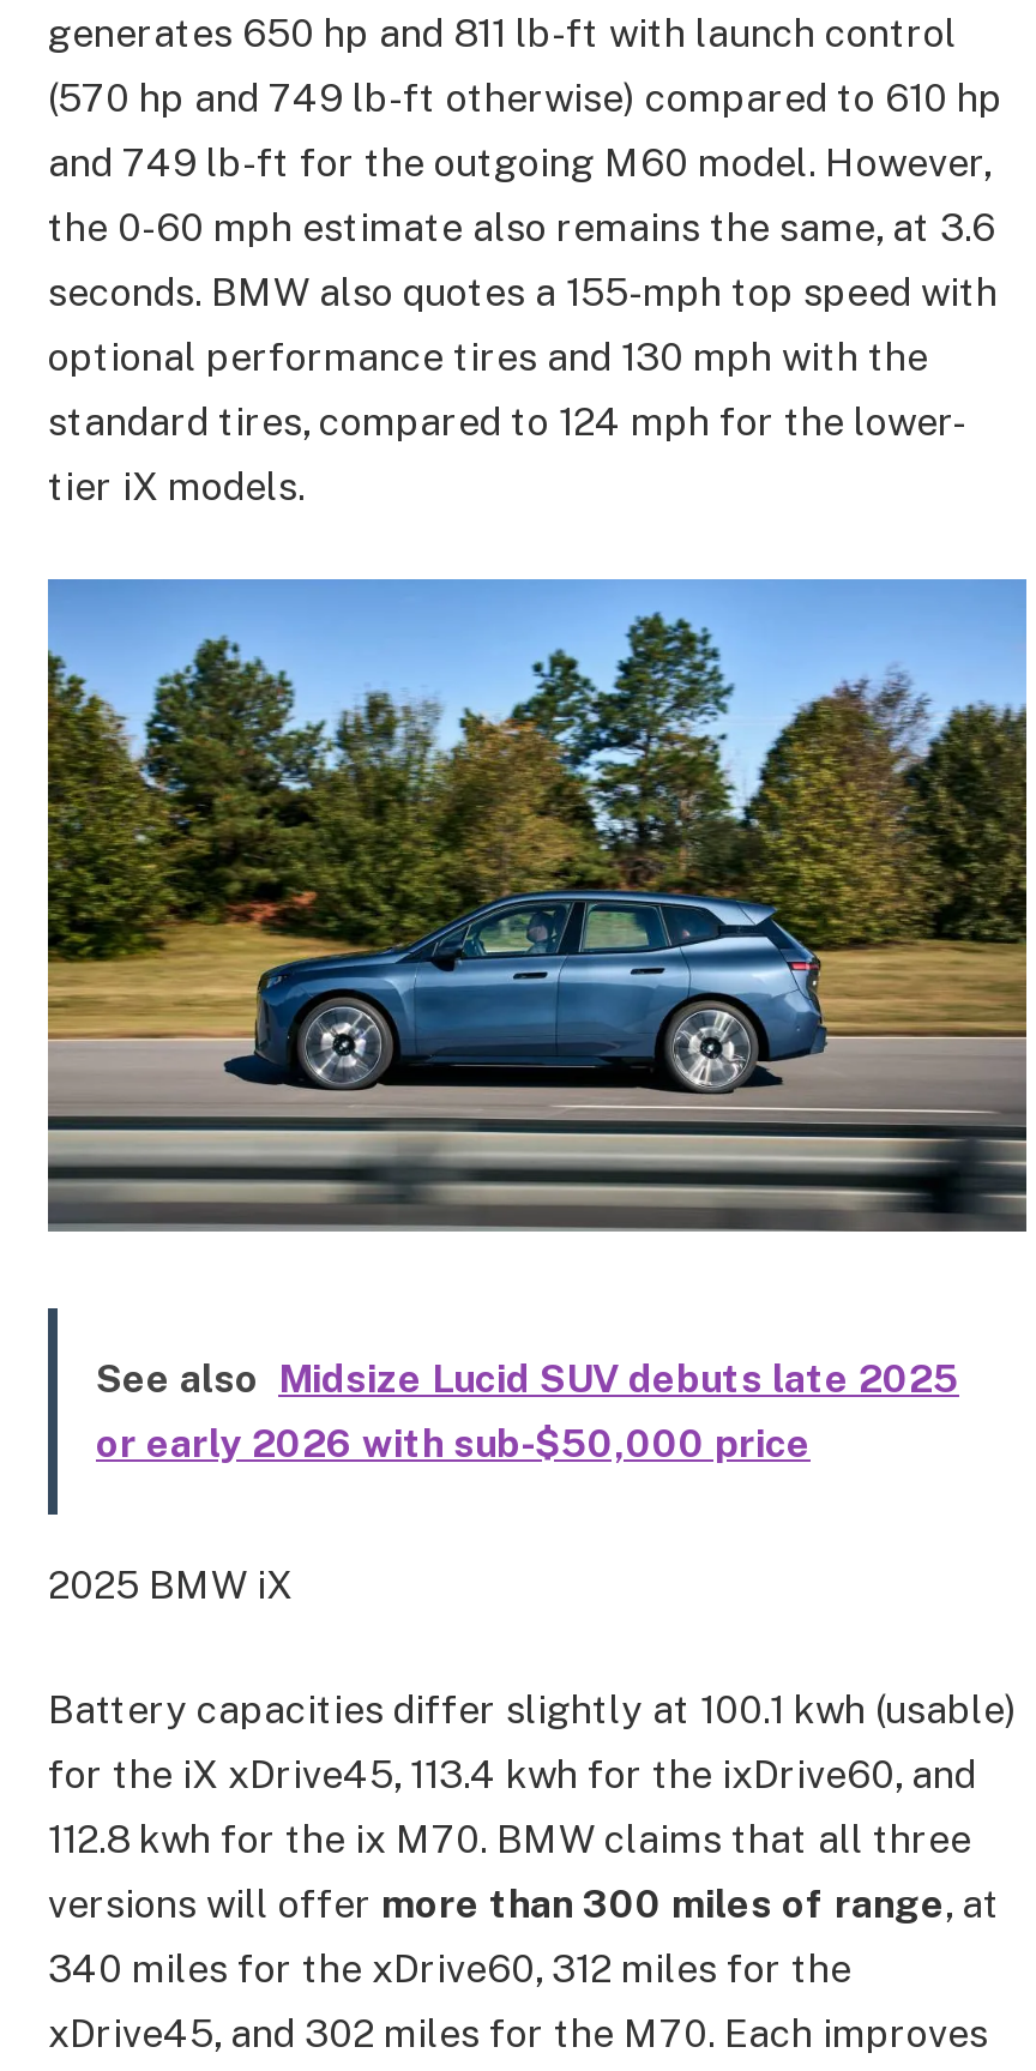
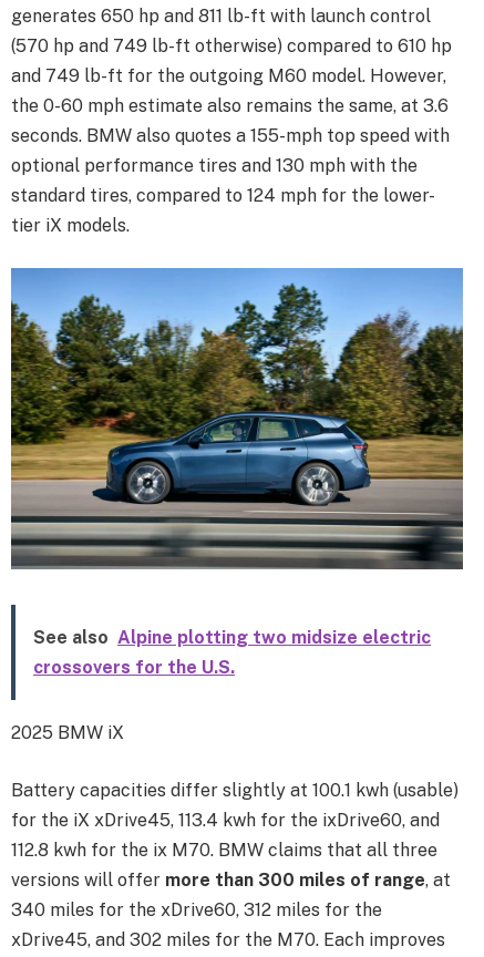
[96,1357,959,1467] See also Midsize Lucid SUV debuts late 2025 | or early 2026 with sub-$50,000 price -> [33,627,431,678] See also Alpine plotting two midsize electric | crossovers for the U.S.

